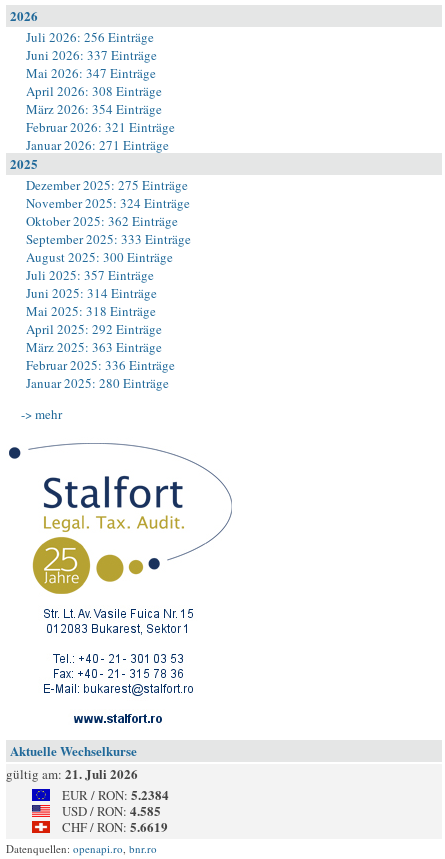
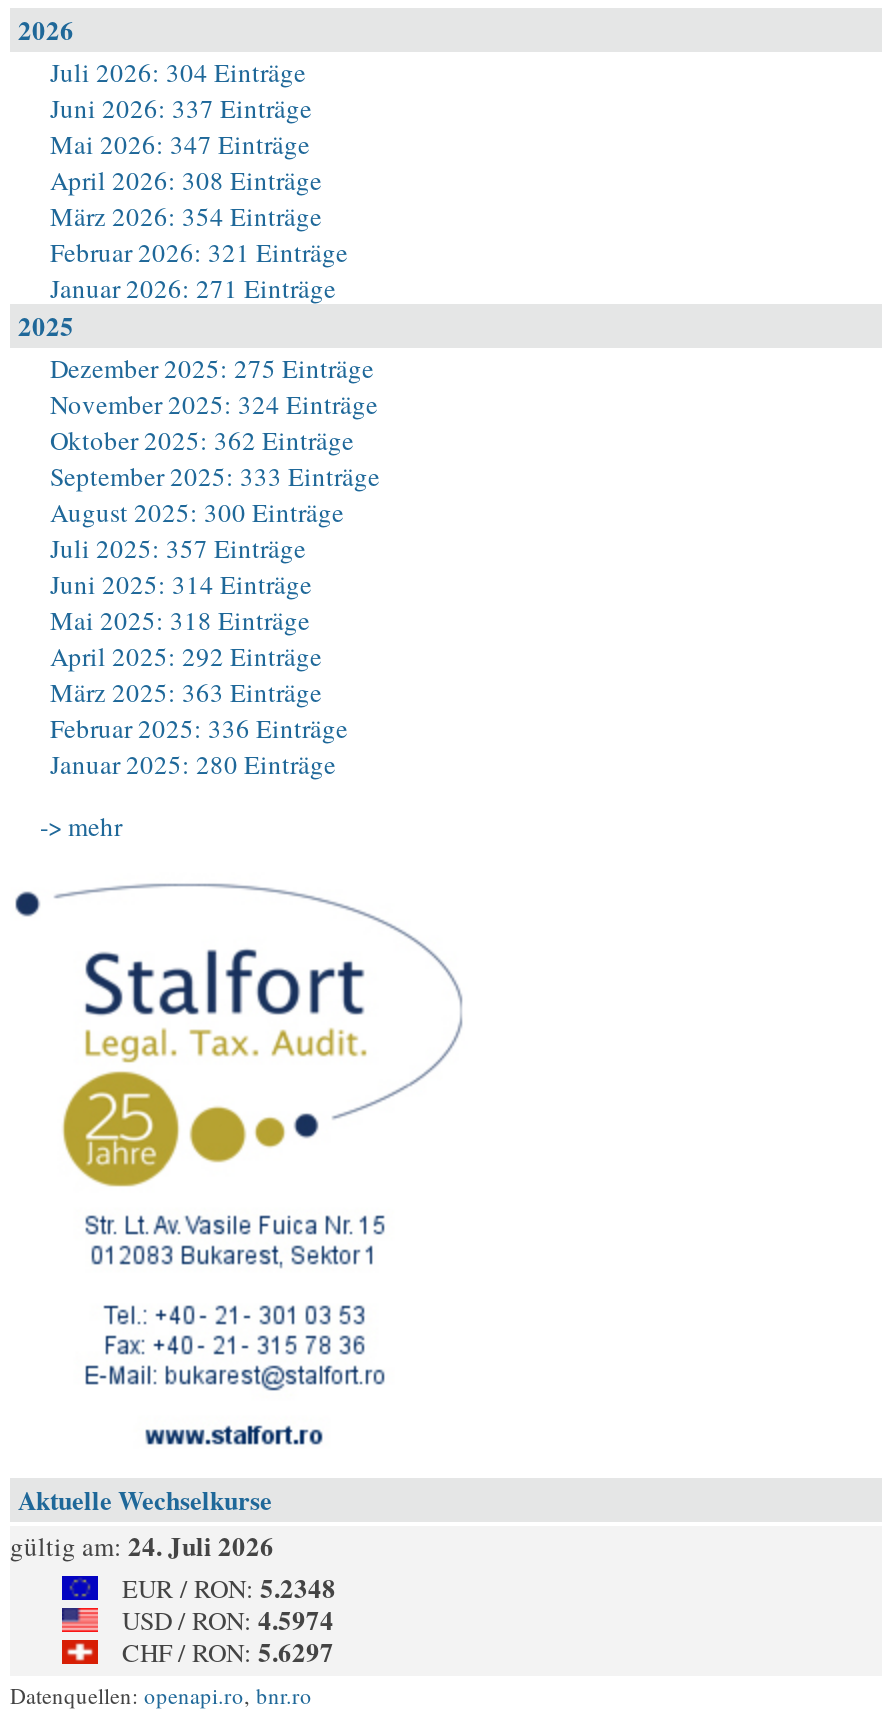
[26,28,154,46] Juli 2026: 256 Einträge -> [50,54,306,90] Juli 2026: 304 Einträge
[6,764,138,783] gültig am: 21. Juli 2026 -> [10,1526,274,1564] gültig am: 24. Juli 2026
[62,785,169,804] EUR / RON: 5.2384 -> [122,1568,336,1606] EUR / RON: 5.2348
[62,801,161,820] USD / RON: 4.585 -> [122,1600,334,1638] USD / RON: 4.5974
[62,817,168,836] CHF / RON: 5.6619 -> [122,1632,334,1670] CHF / RON: 5.6297

